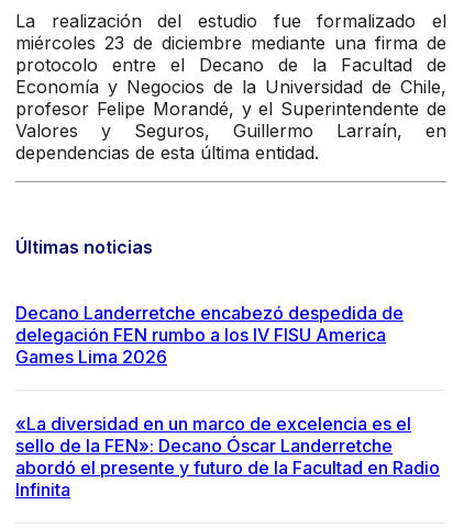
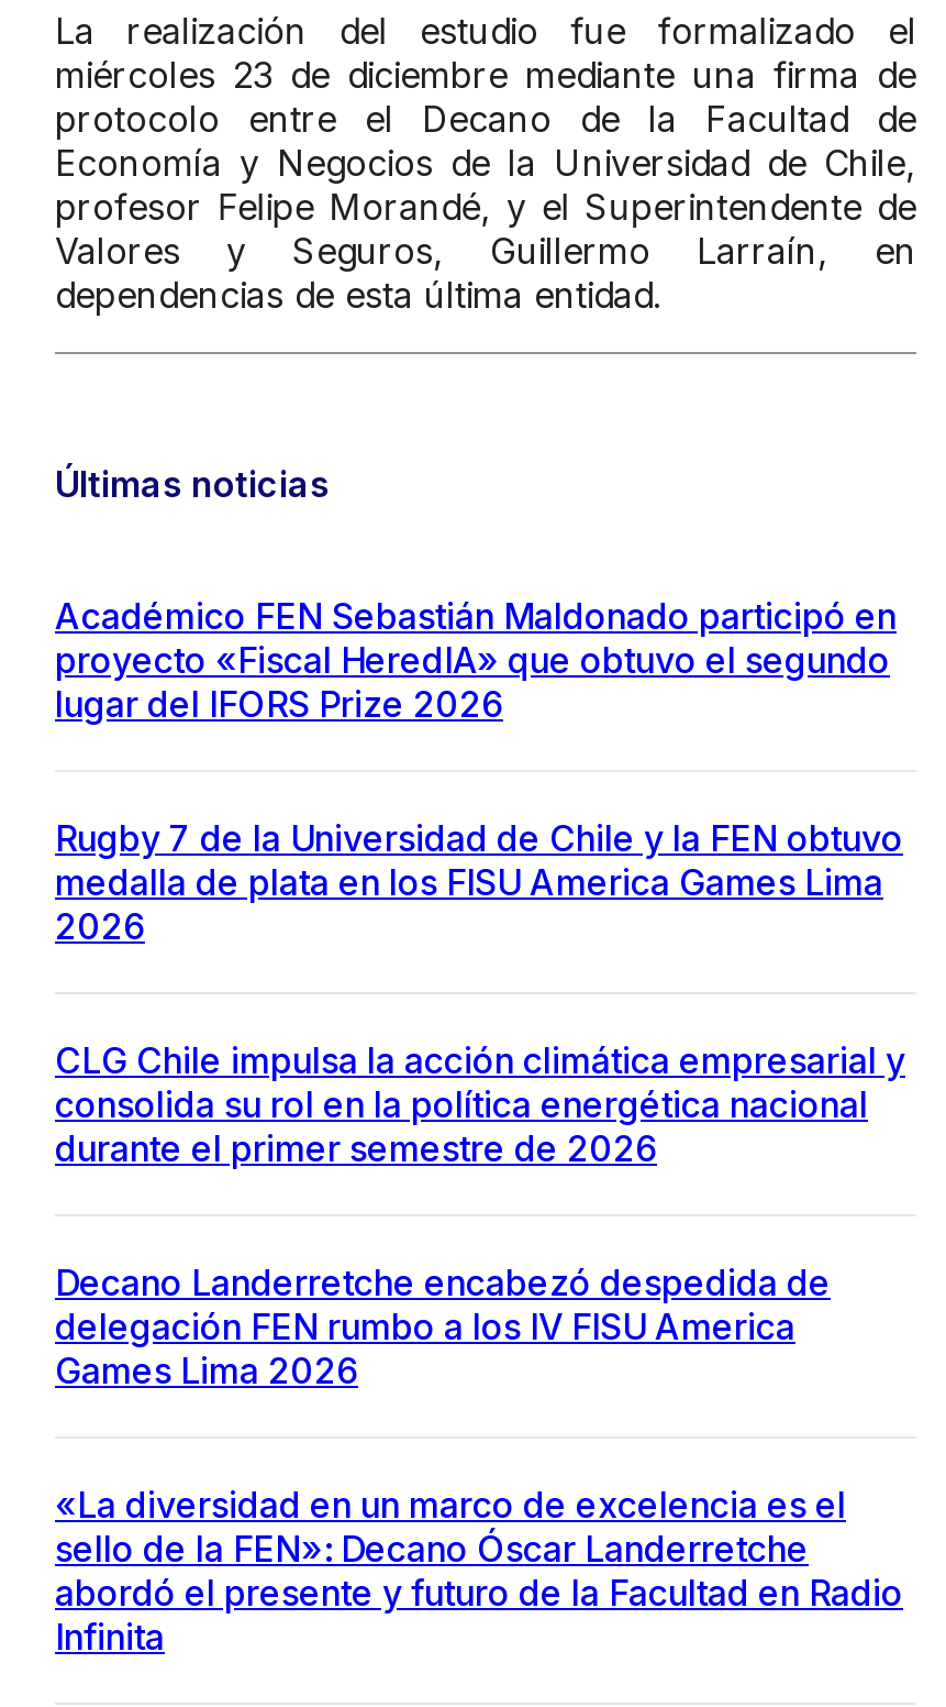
none -> [55,595,905,1171] Académico FEN Sebastián Maldonado participó en | proyecto «Fiscal HeredIA» que obtuvo el segundo | lugar del IFORS Prize 2026 | Rugby 7 de la Universidad de Chile y la FEN obtuvo | medalla de plata en los FISU America Games Lima | 2026 | CLG Chile impulsa la acción climática empresarial y | consolida su rol en la política energética nacional | durante el primer semestre de 2026

